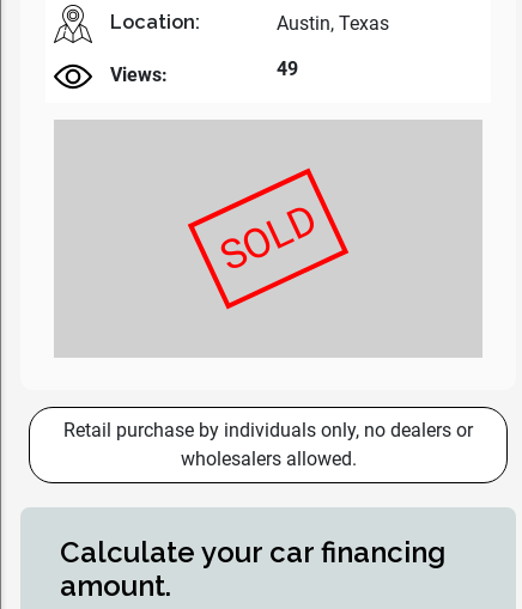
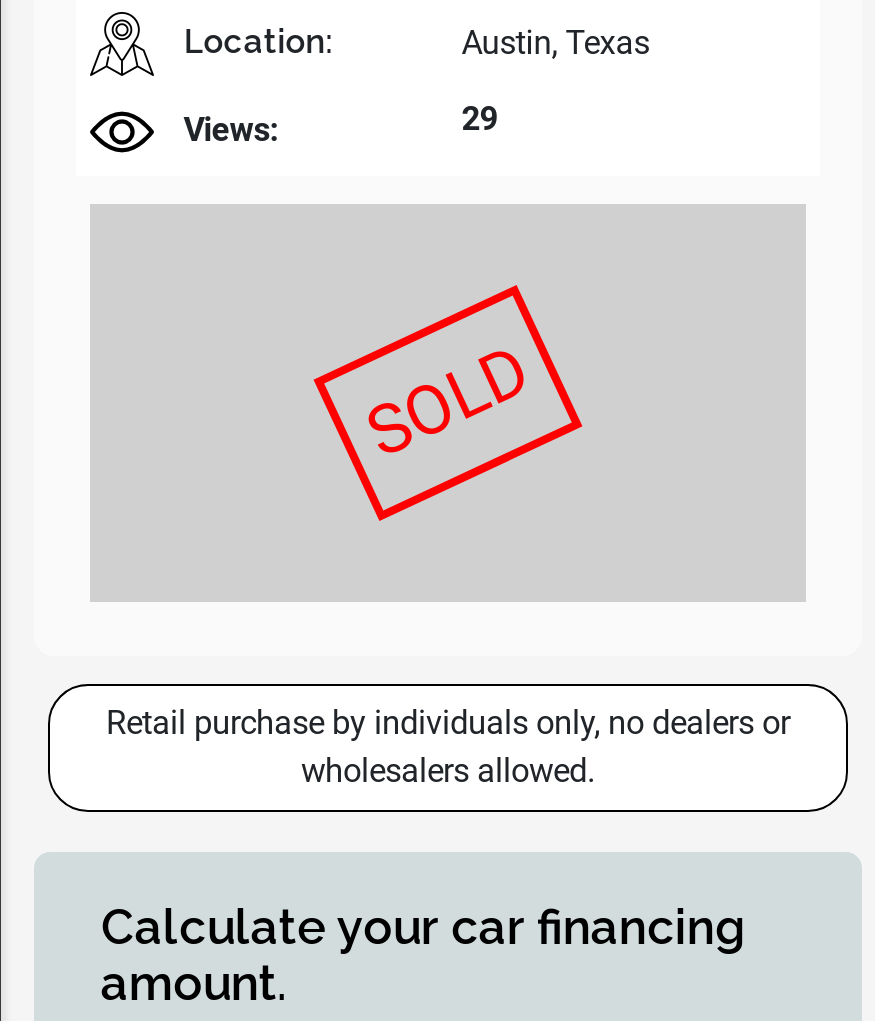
[276,58,298,81] 49 -> [461,101,497,139] 29

